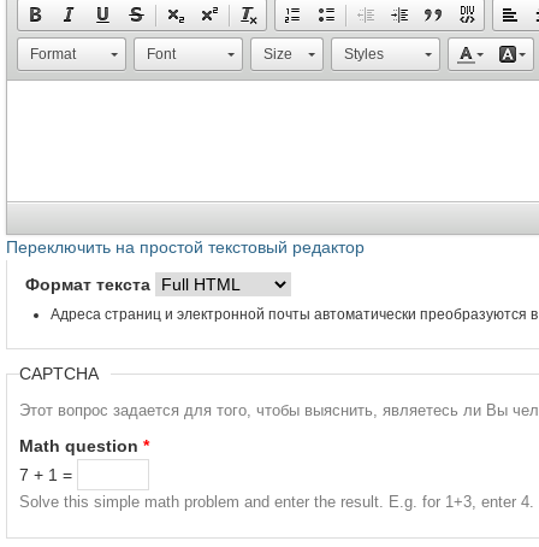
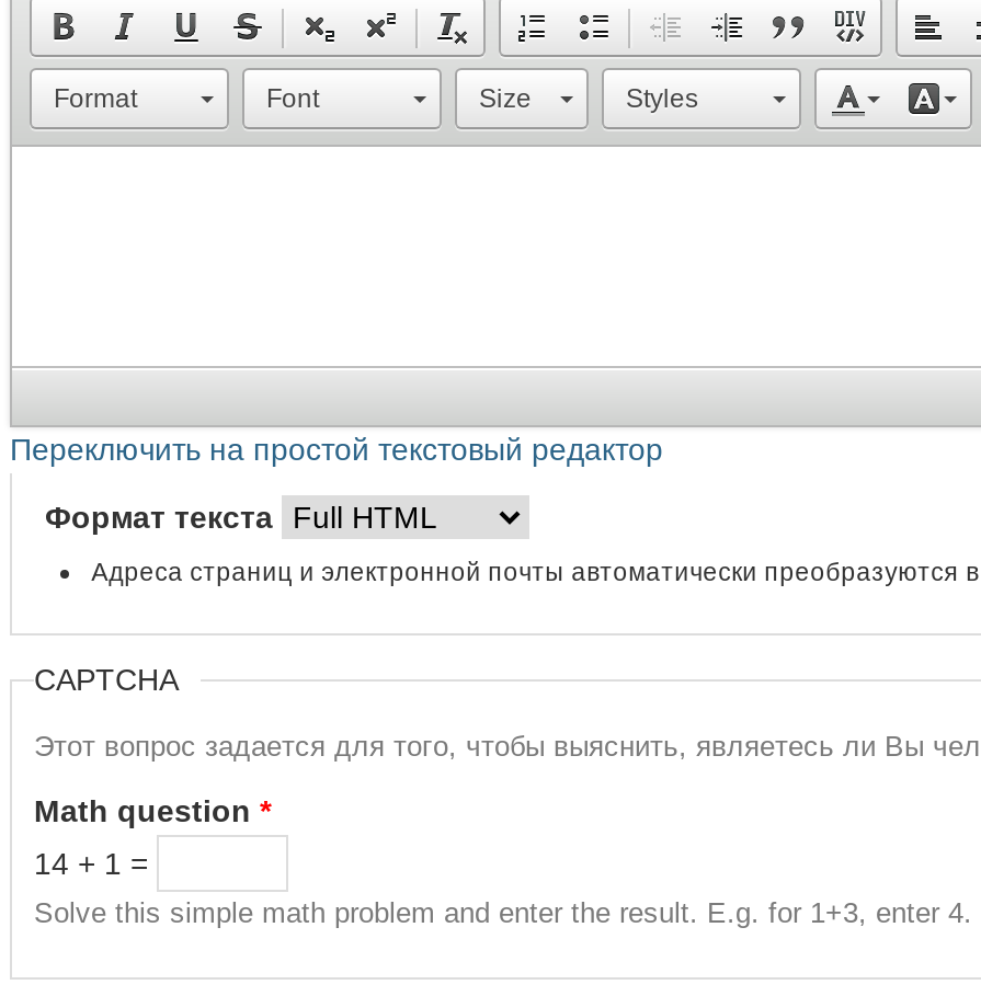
[19,465,77,484] 7 + 1 = -> [34,845,157,881] 14 + 1 =

